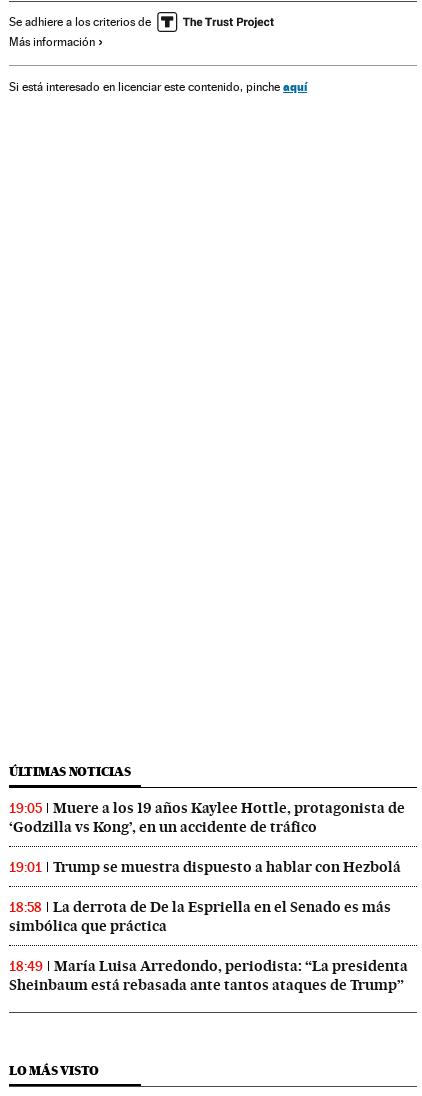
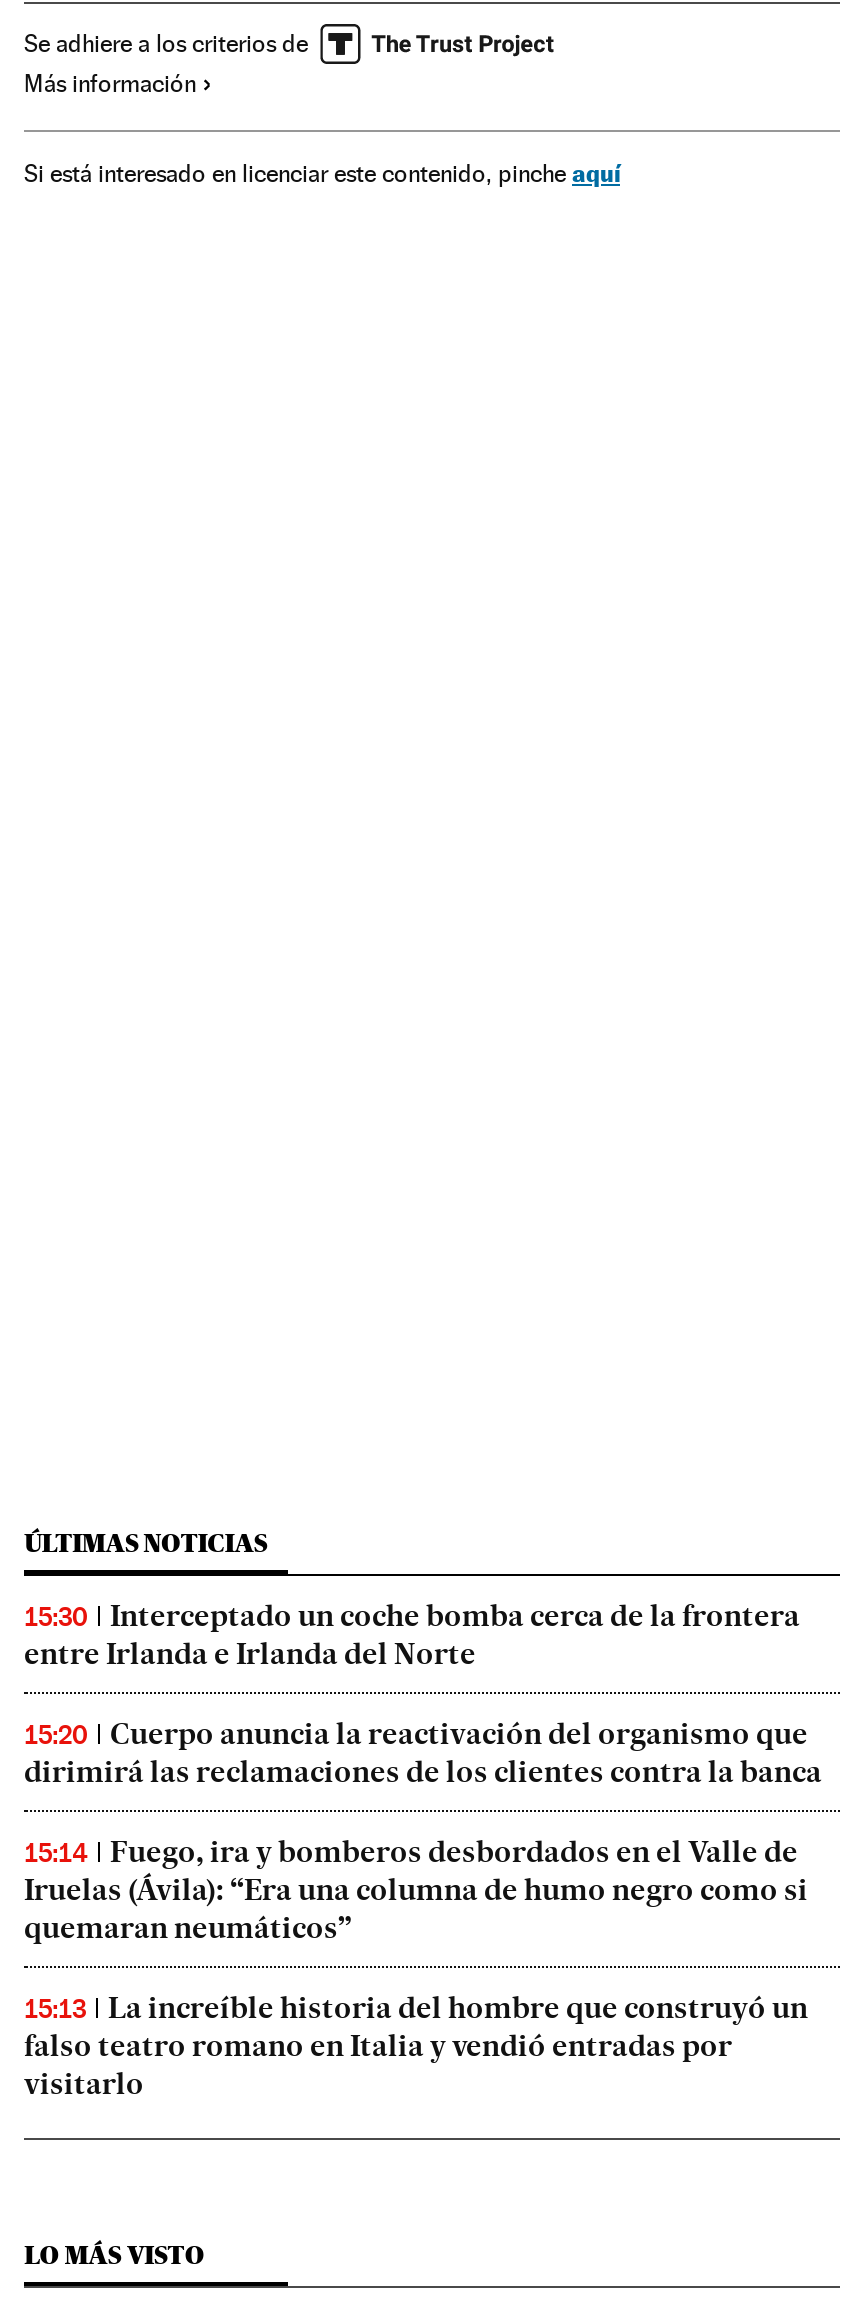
[9,799,405,836] 19:05 | Muere a los 19 años Kaylee Hottle, protagonista de | ‘Godzilla vs Kong’, en un accidente de tráfico -> [24,1598,800,1672] 15:30 | Interceptado un coche bomba cerca de la frontera | entre Irlanda e Irlanda del Norte
[9,858,401,876] 19:01 | Trump se muestra dispuesto a hablar con Hezbolá -> [24,1716,822,1790] 15:20 | Cuerpo anuncia la reactivación del organismo que | dirimirá las reclamaciones de los clientes contra la banca
[9,898,391,935] 18:58 | La derrota de De la Espriella en el Senado es más | simbólica que práctica -> [24,1834,808,1946] 15:14 | Fuego, ira y bomberos desbordados en el Valle de | Iruelas (Ávila): “Era una columna de humo negro como si | quemaran neumáticos”
[9,957,408,994] 18:49 | María Luisa Arredondo, periodista: “La presidenta | Sheinbaum está rebasada ante tantos ataques de Trump” -> [24,1990,808,2102] 15:13 | La increíble historia del hombre que construyó un | falso teatro romano en Italia y vendió entradas por | visitarlo

